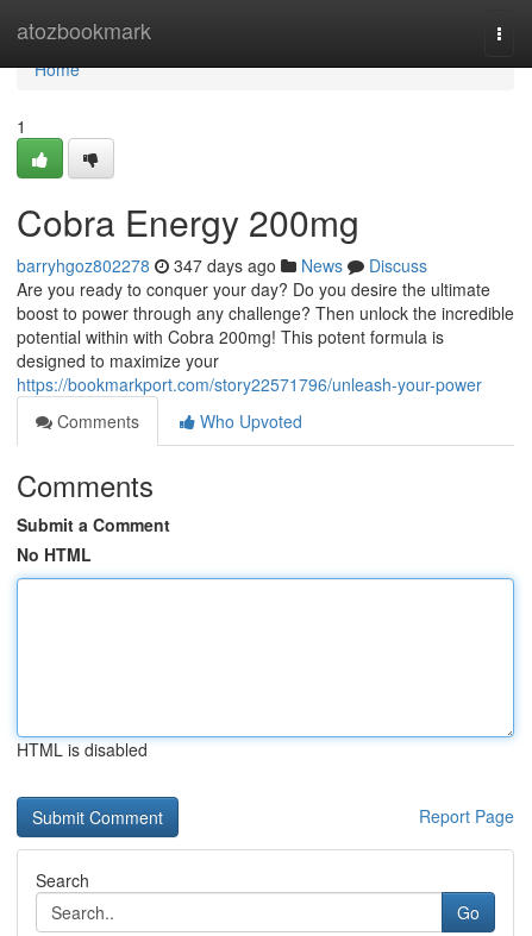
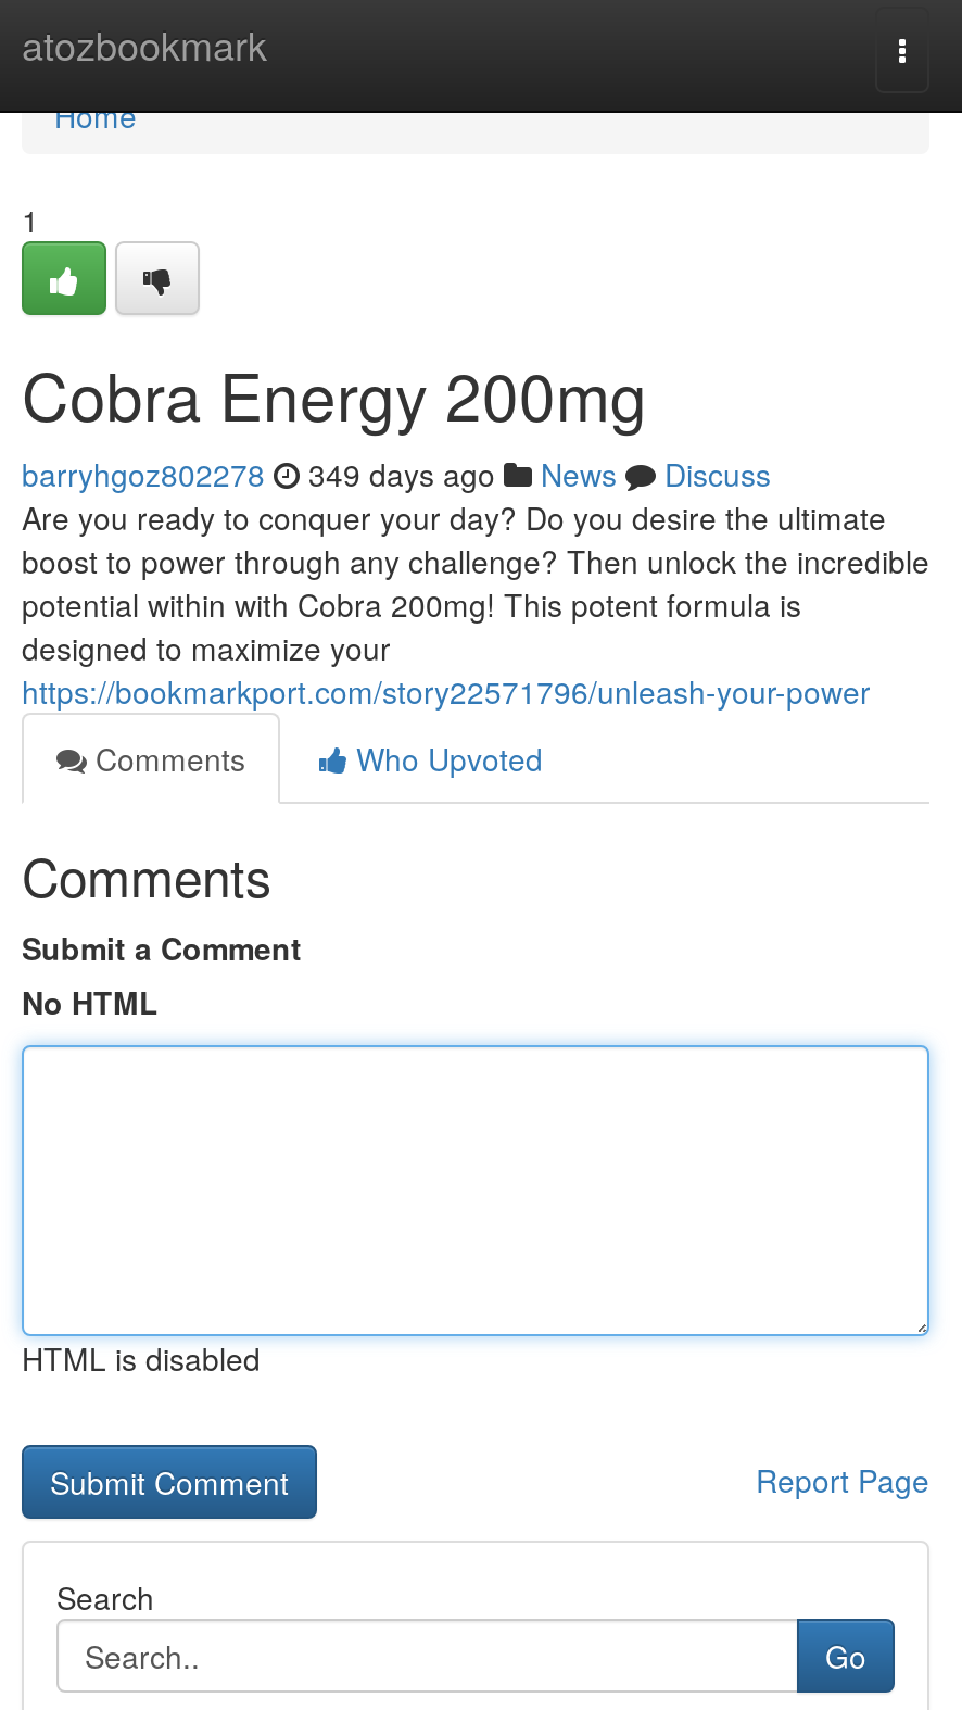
[17,253,427,277] barryhgoz802278 347 days ago News Discuss -> [22,452,771,495] barryhgoz802278 349 days ago News Discuss

